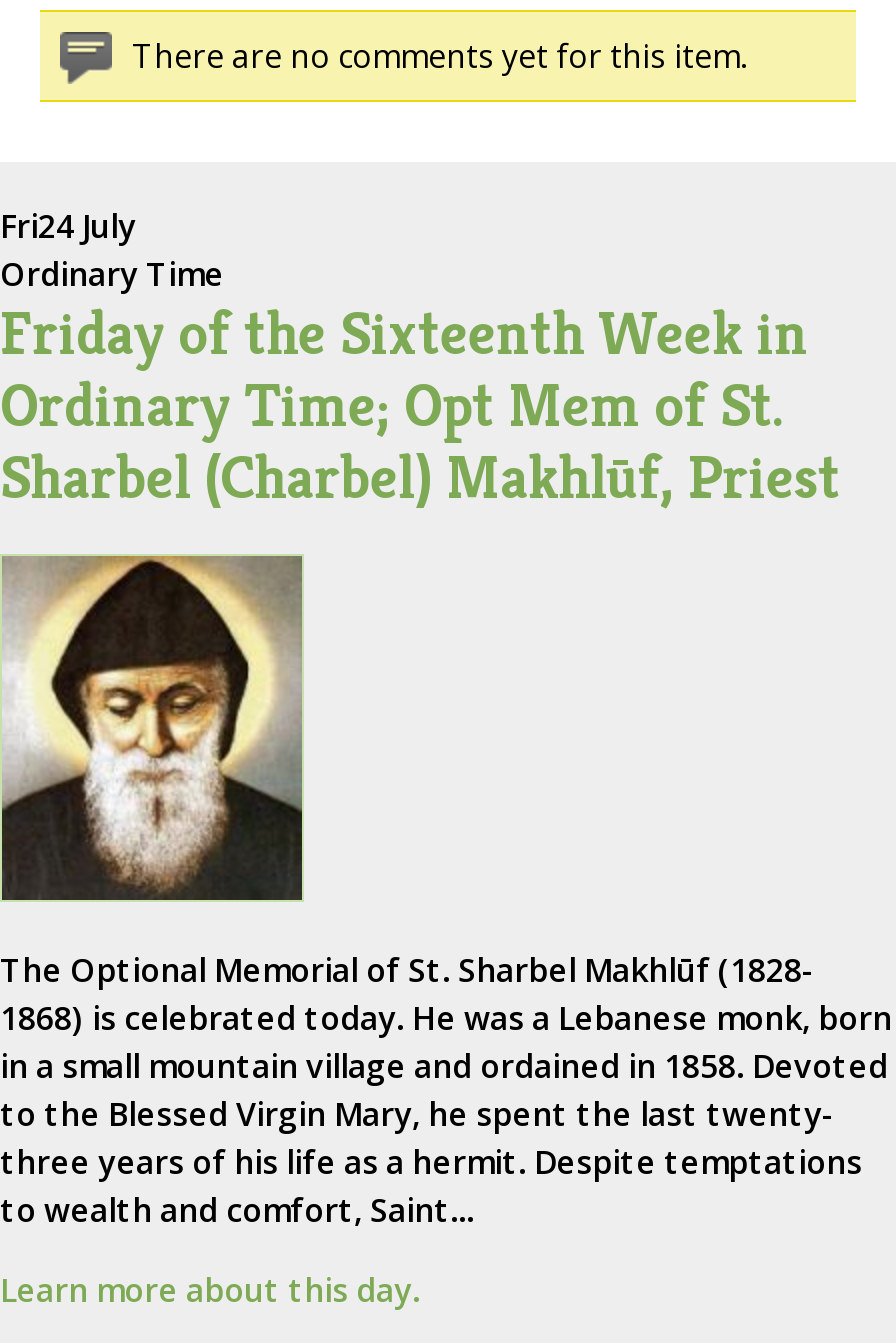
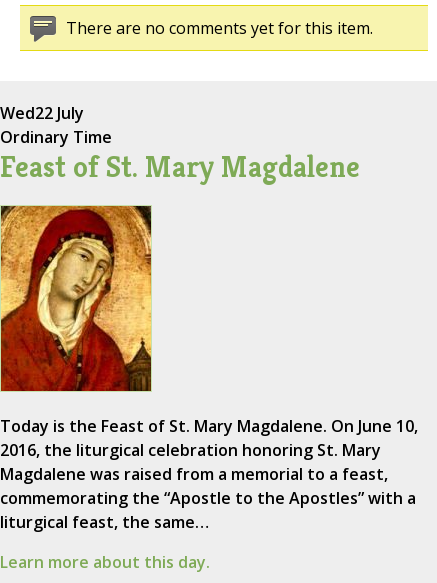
[0,204,136,248] Fri24 July -> [0,102,84,124] Wed22 July
[0,296,840,516] Friday of the Sixteenth Week in | Ordinary Time; Opt Mem of St. | Sharbel (Charbel) Makhlūf, Priest -> [0,148,360,186] Feast of St. Mary Magdalene
[6,554,304,816] [image] -> [3,266,152,384] [image]
[0,948,892,1232] The Optional Memorial of St. Sharbel Makhlūf (1828- | 1868) is celebrated today. He was a Lebanese monk, born | in a small mountain village and ordained in 1858. Devoted | to the Blessed Virgin Mary, he spent the last twenty- | three years of his life as a hermit. Despite temptations | to wealth and comfort, Saint… -> [0,415,418,533] Today is the Feast of St. Mary Magdalene. On June 10, | 2016, the liturgical celebration honoring St. Mary | Magdalene was raised from a memorial to a feast, | commemorating the “Apostle to the Apostles” with a | liturgical feast, the same…

